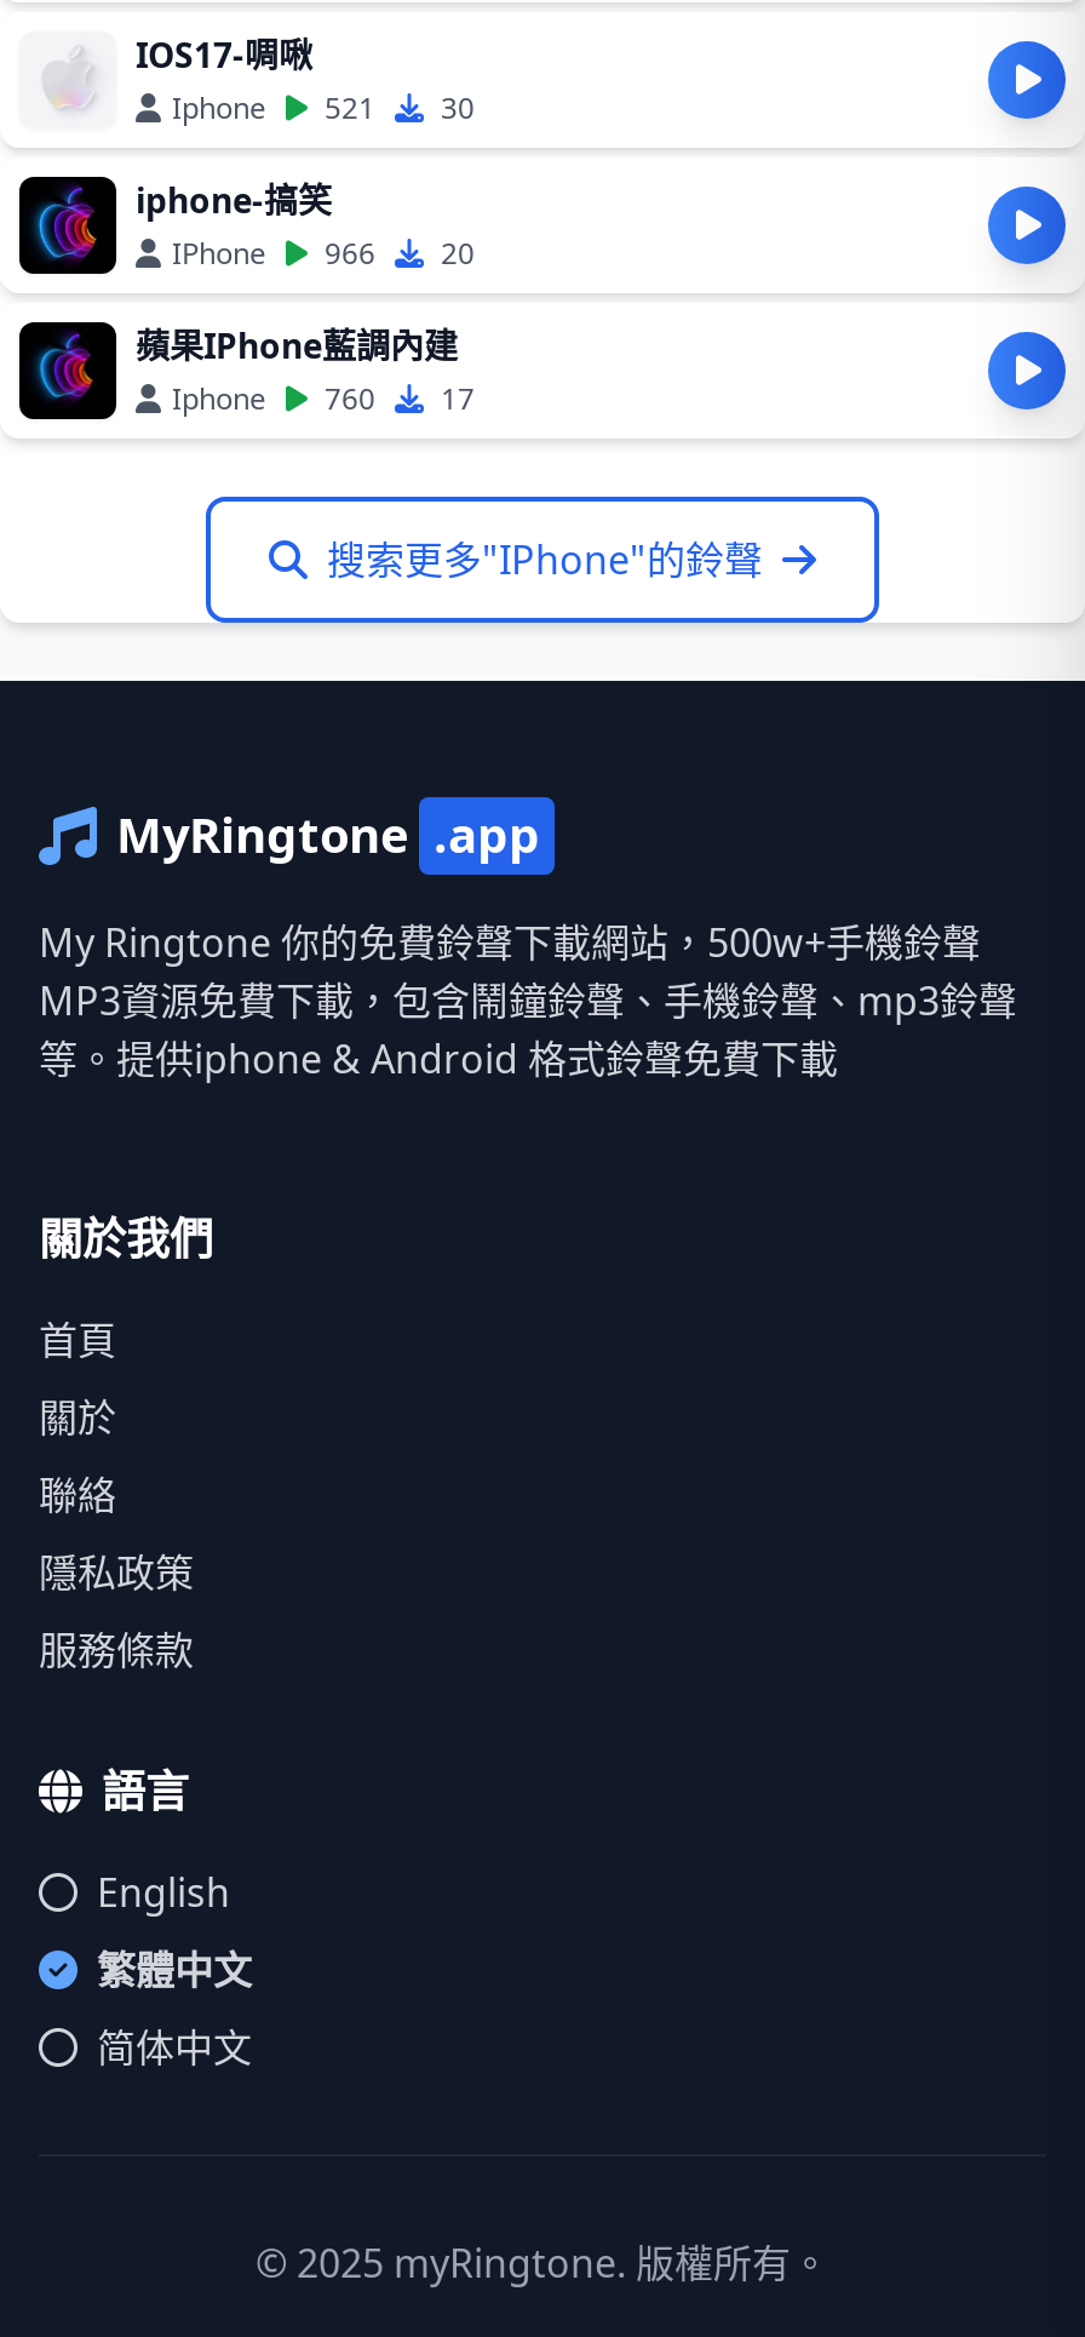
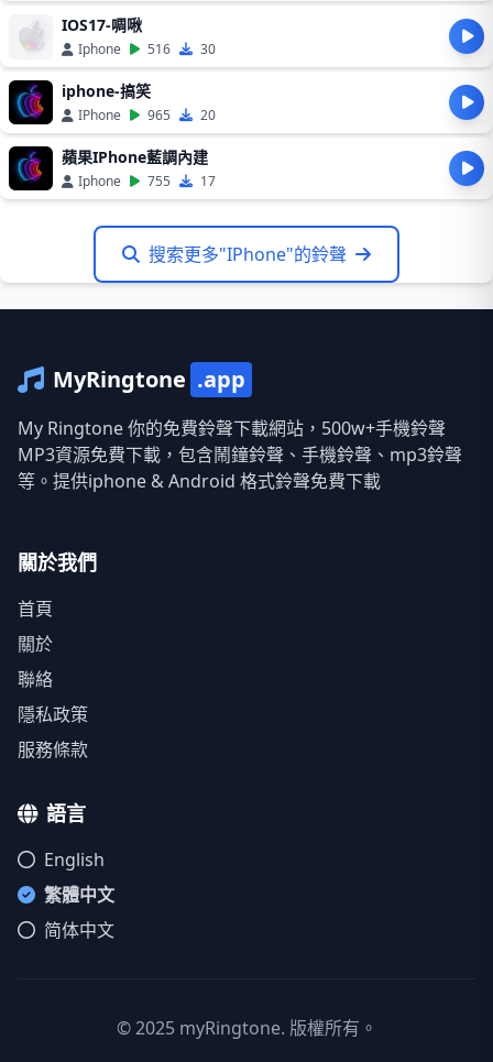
[172,87,475,128] Iphone 521 30 -> [78,40,216,58] Iphone 516 30
[172,233,475,274] IPhone 966 20 -> [78,106,216,124] IPhone 965 20
[172,378,475,419] Iphone 760 17 -> [78,172,216,190] Iphone 755 17

